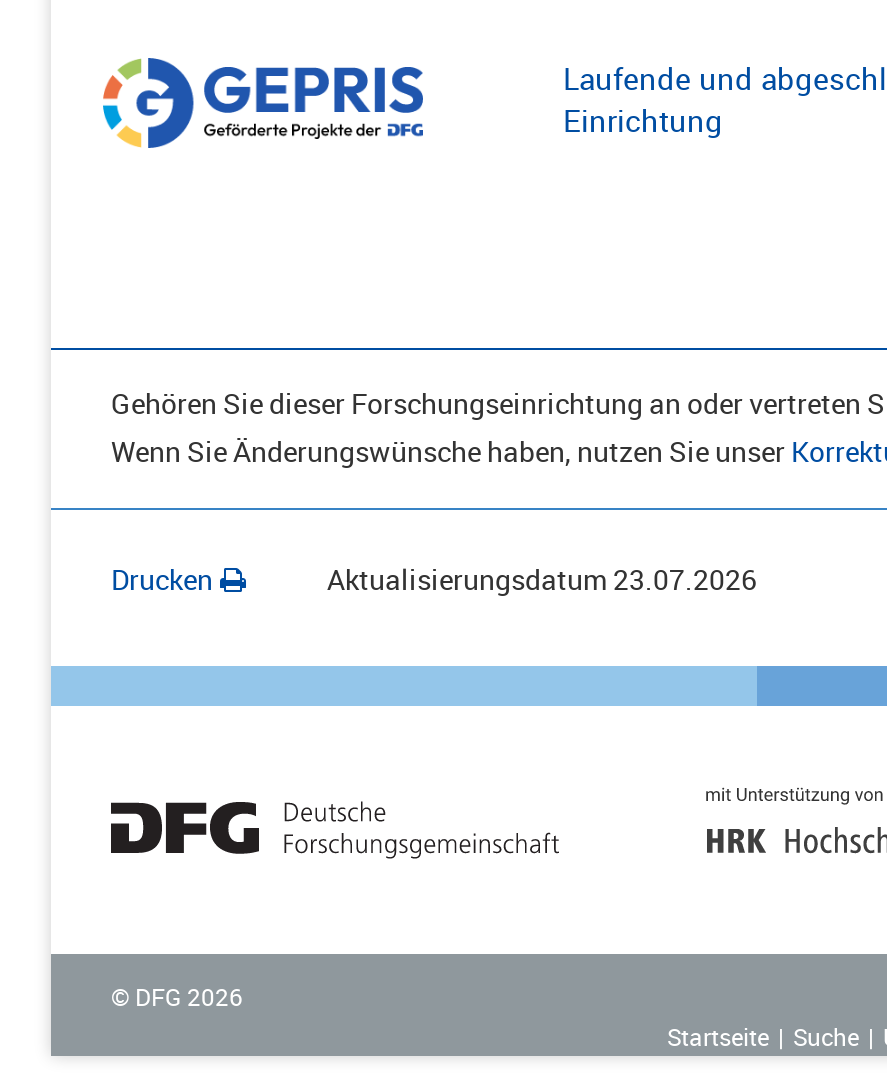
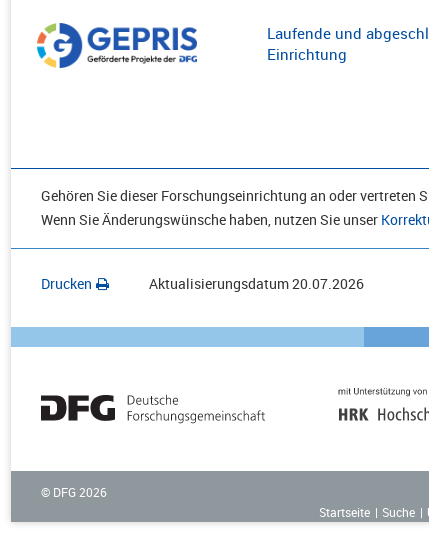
[327,560,757,598] Aktualisierungsdatum 23.07.2026 -> [149,274,364,293] Aktualisierungsdatum 20.07.2026

